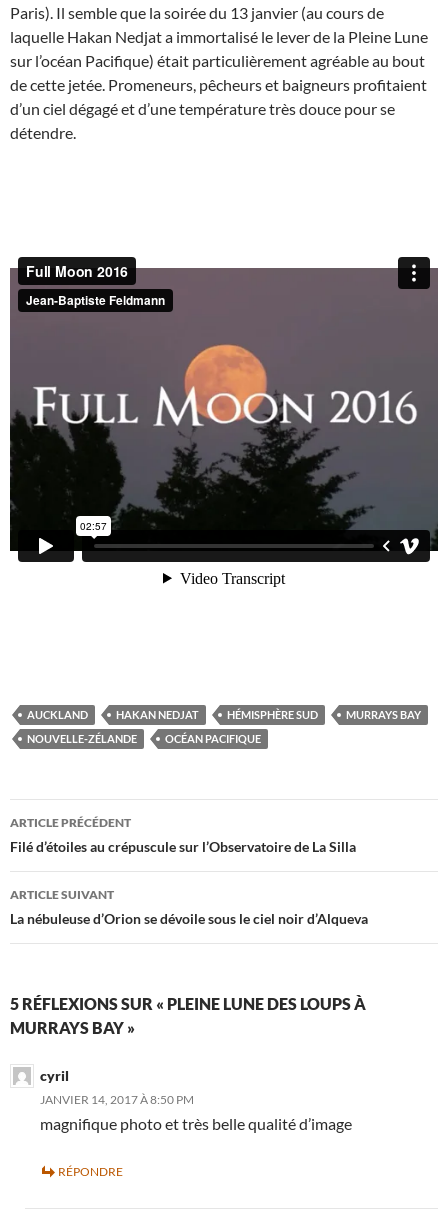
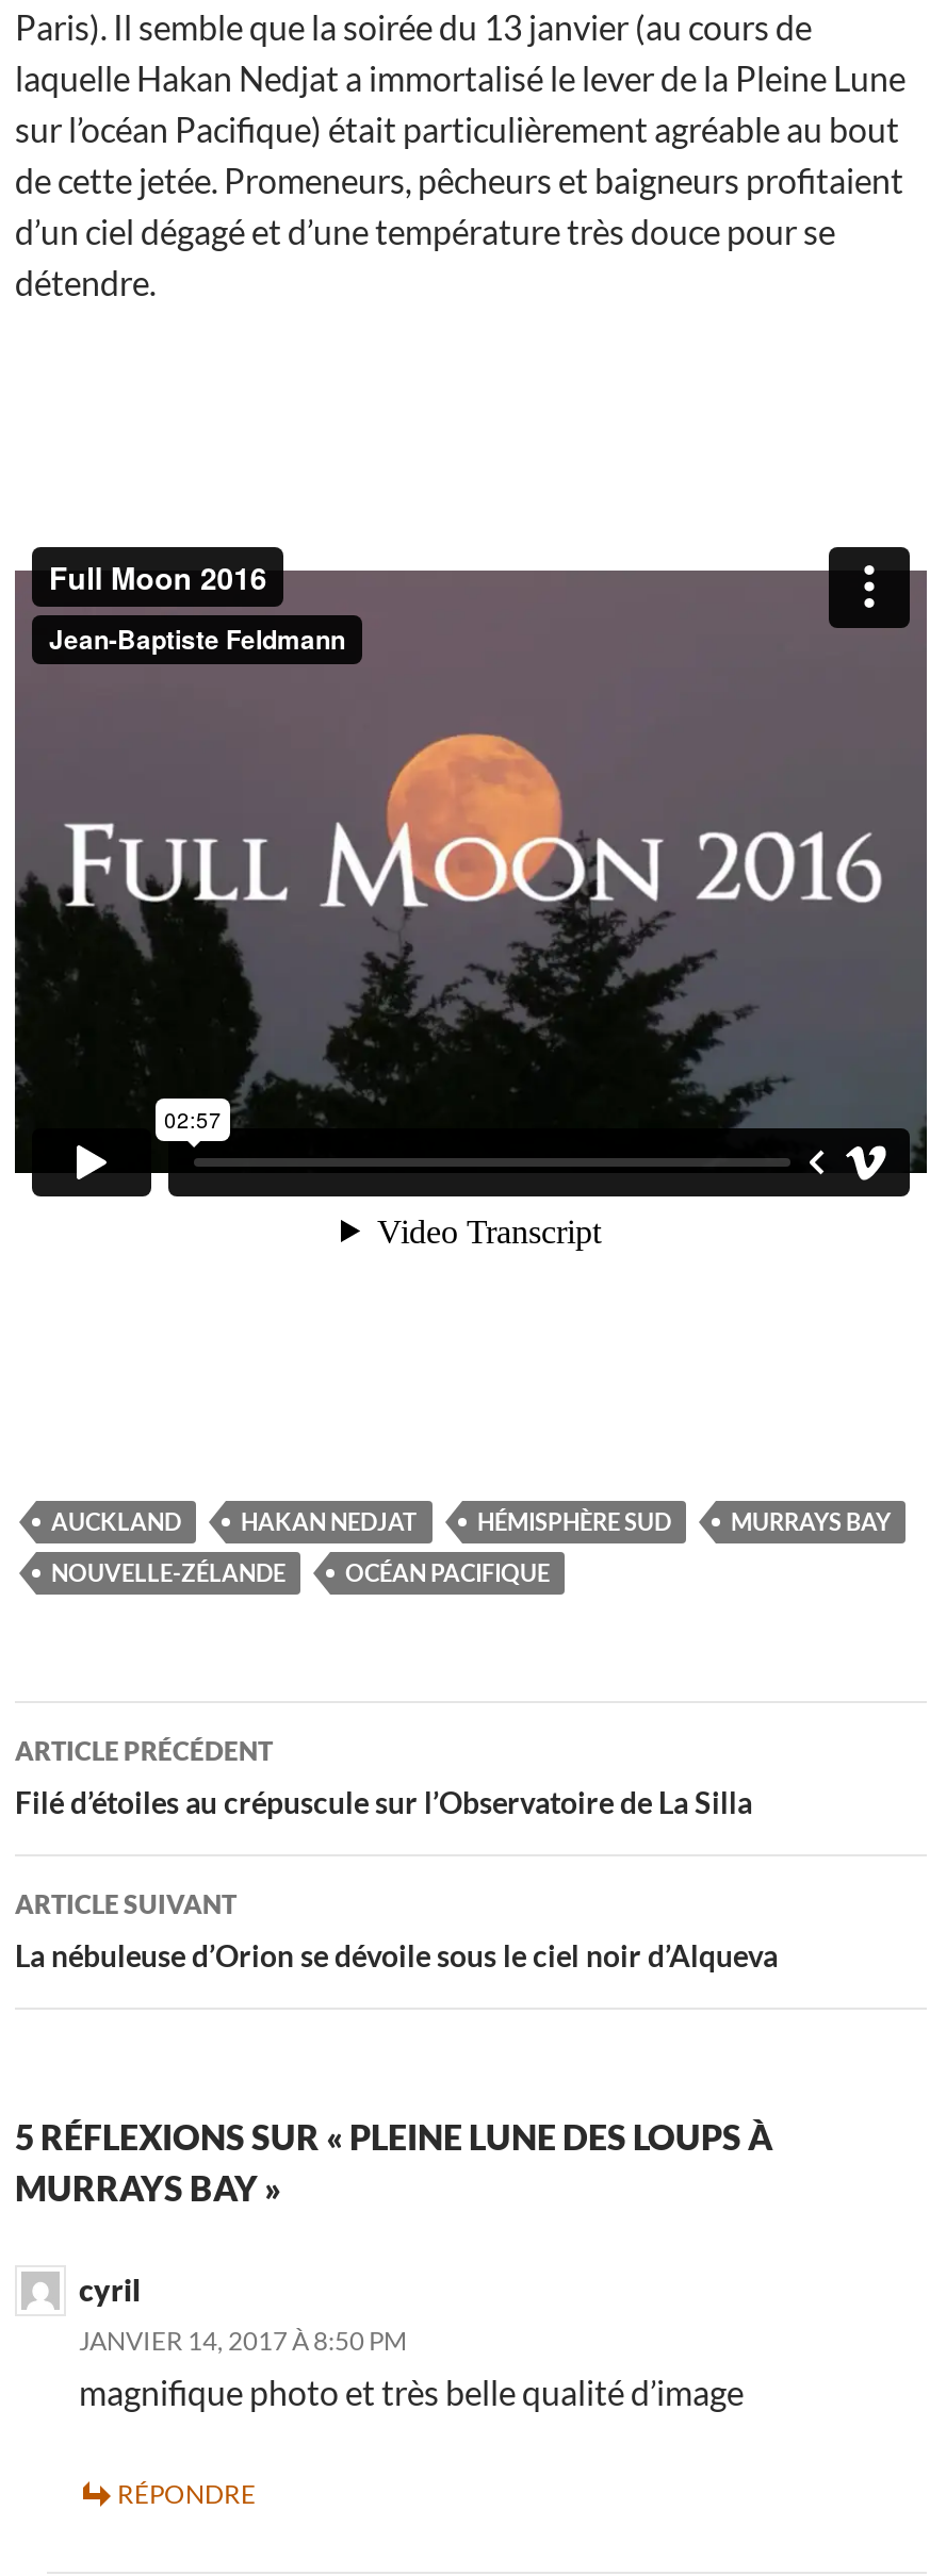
[392,257,429,294] [image] -> [827,545,910,628] [image]

